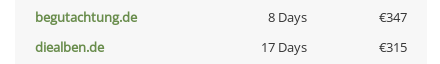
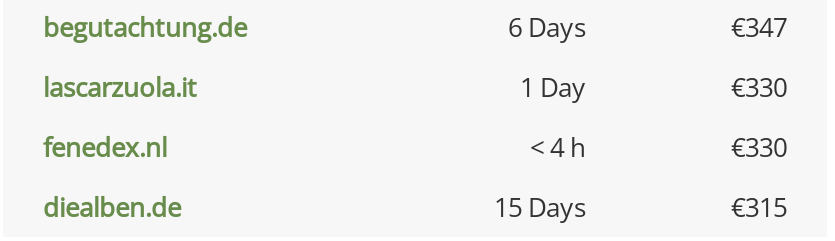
[267,8,306,26] 8 Days -> [508,9,586,45] 6 Days
none -> [43,69,787,165] lascarzuola.it | 1 Day | €330 | fenedex.nl | < 4 h | €330
[260,38,306,56] 17 Days -> [494,189,586,225] 15 Days

